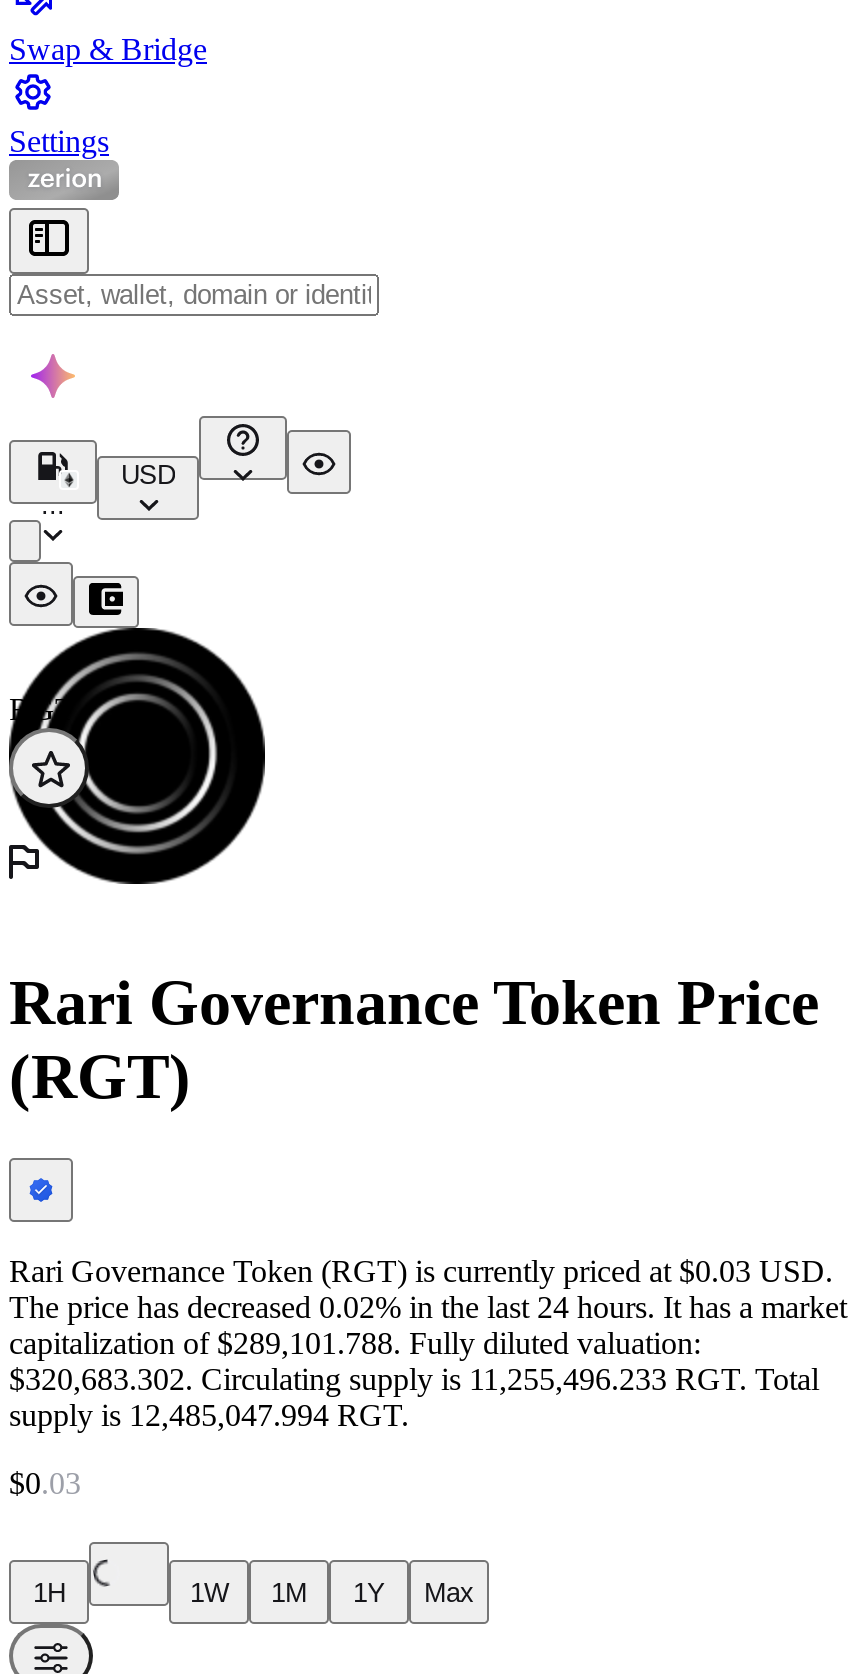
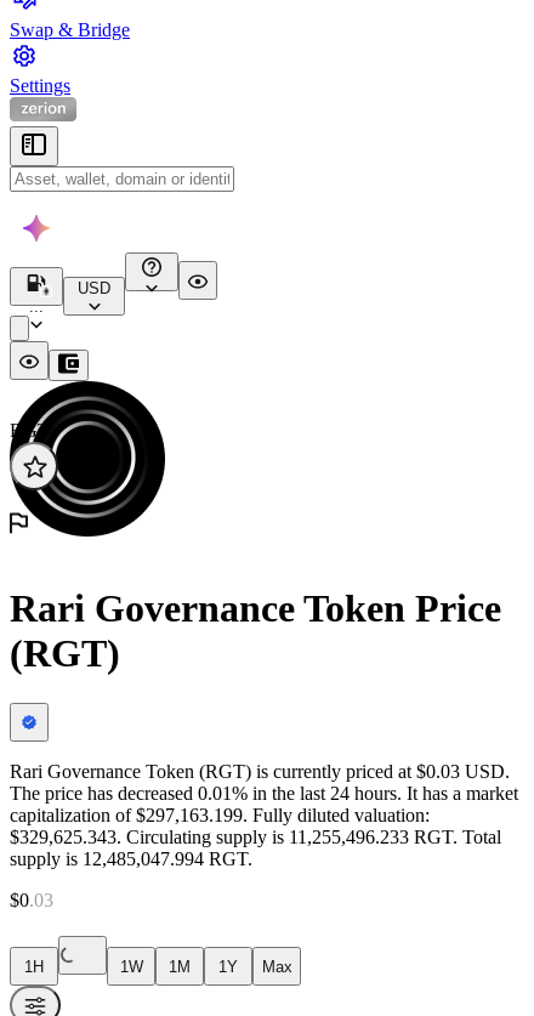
[9,1290,847,1324] The price has decreased 0.02% in the last 24 hours. It has a market -> [10,783,518,803] The price has decreased 0.01% in the last 24 hours. It has a market
[9,1326,701,1360] capitalization of $289,101.788. Fully diluted valuation: -> [10,805,430,825] capitalization of $297,163.199. Fully diluted valuation:
[9,1362,819,1396] $320,683.302. Circulating supply is 11,255,496.233 RGT. Total -> [10,827,501,847] $329,625.343. Circulating supply is 11,255,496.233 RGT. Total

